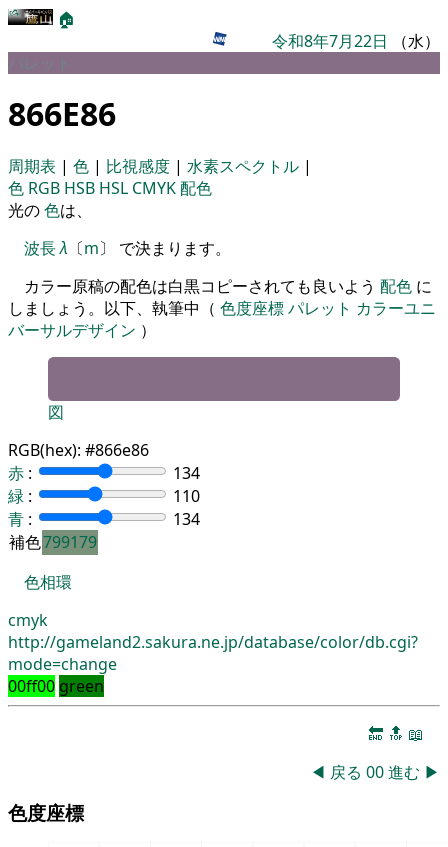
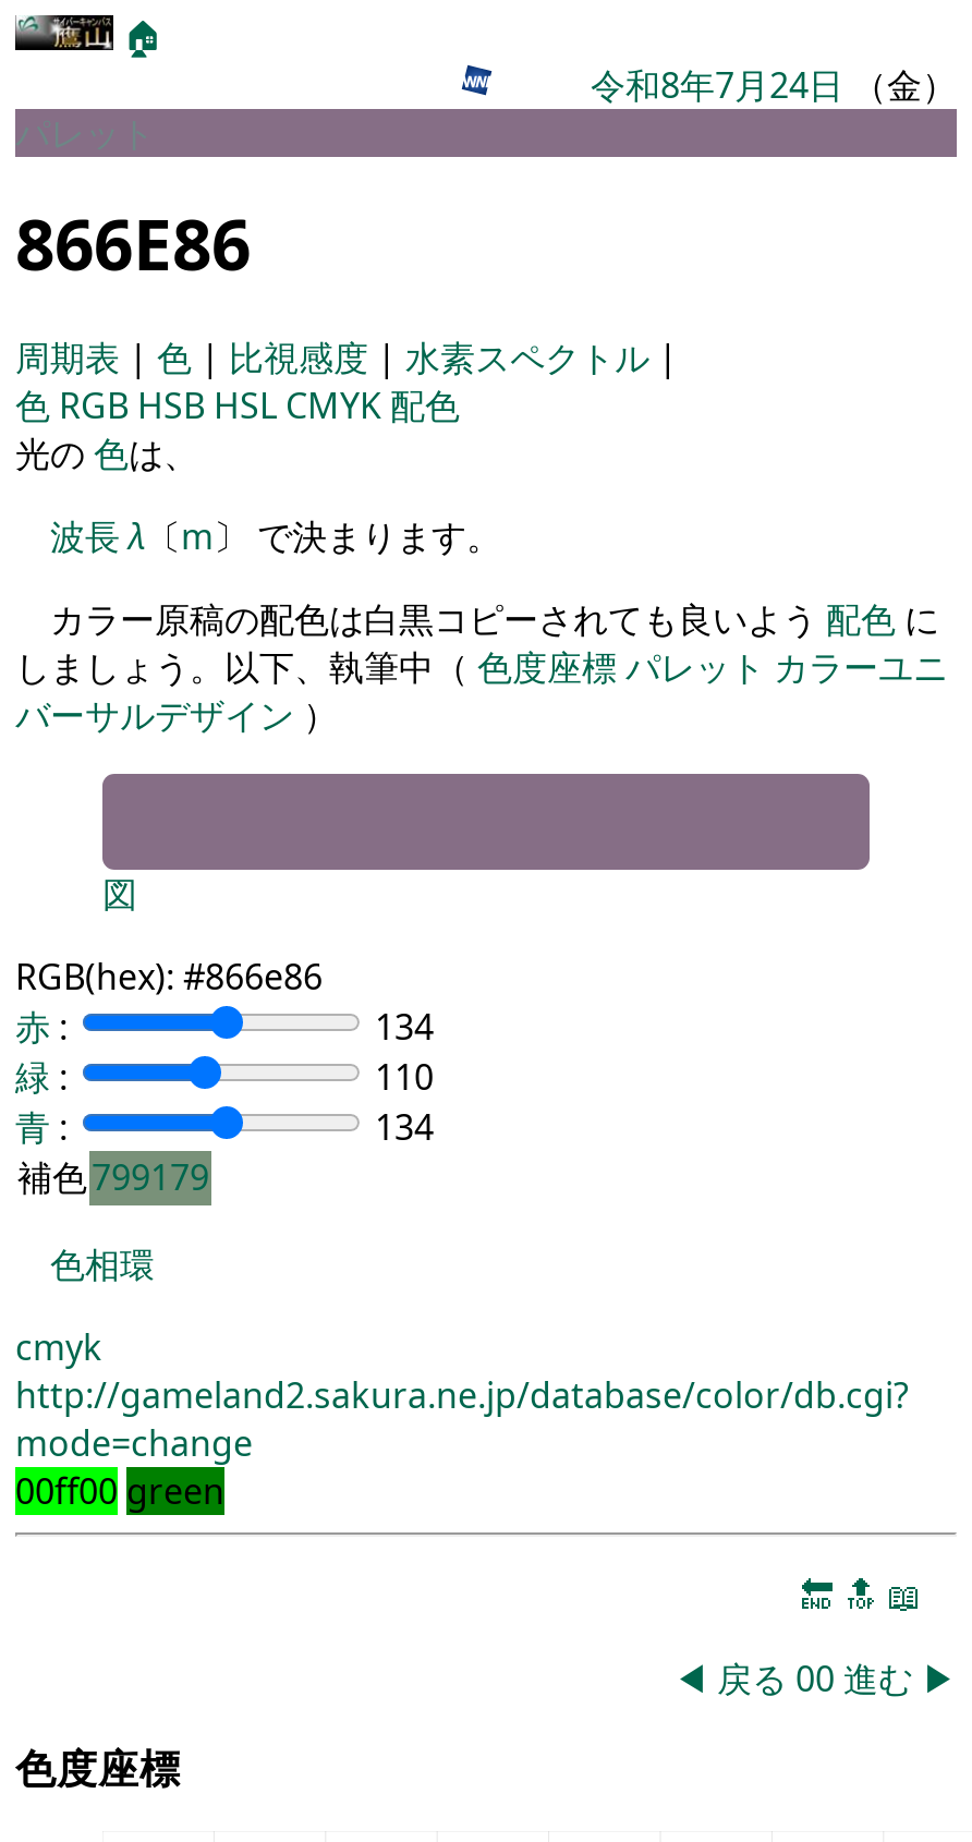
[272,30,440,52] 令和8年7月22日（水） -> [591,61,957,109] 令和8年7月24日（金）

